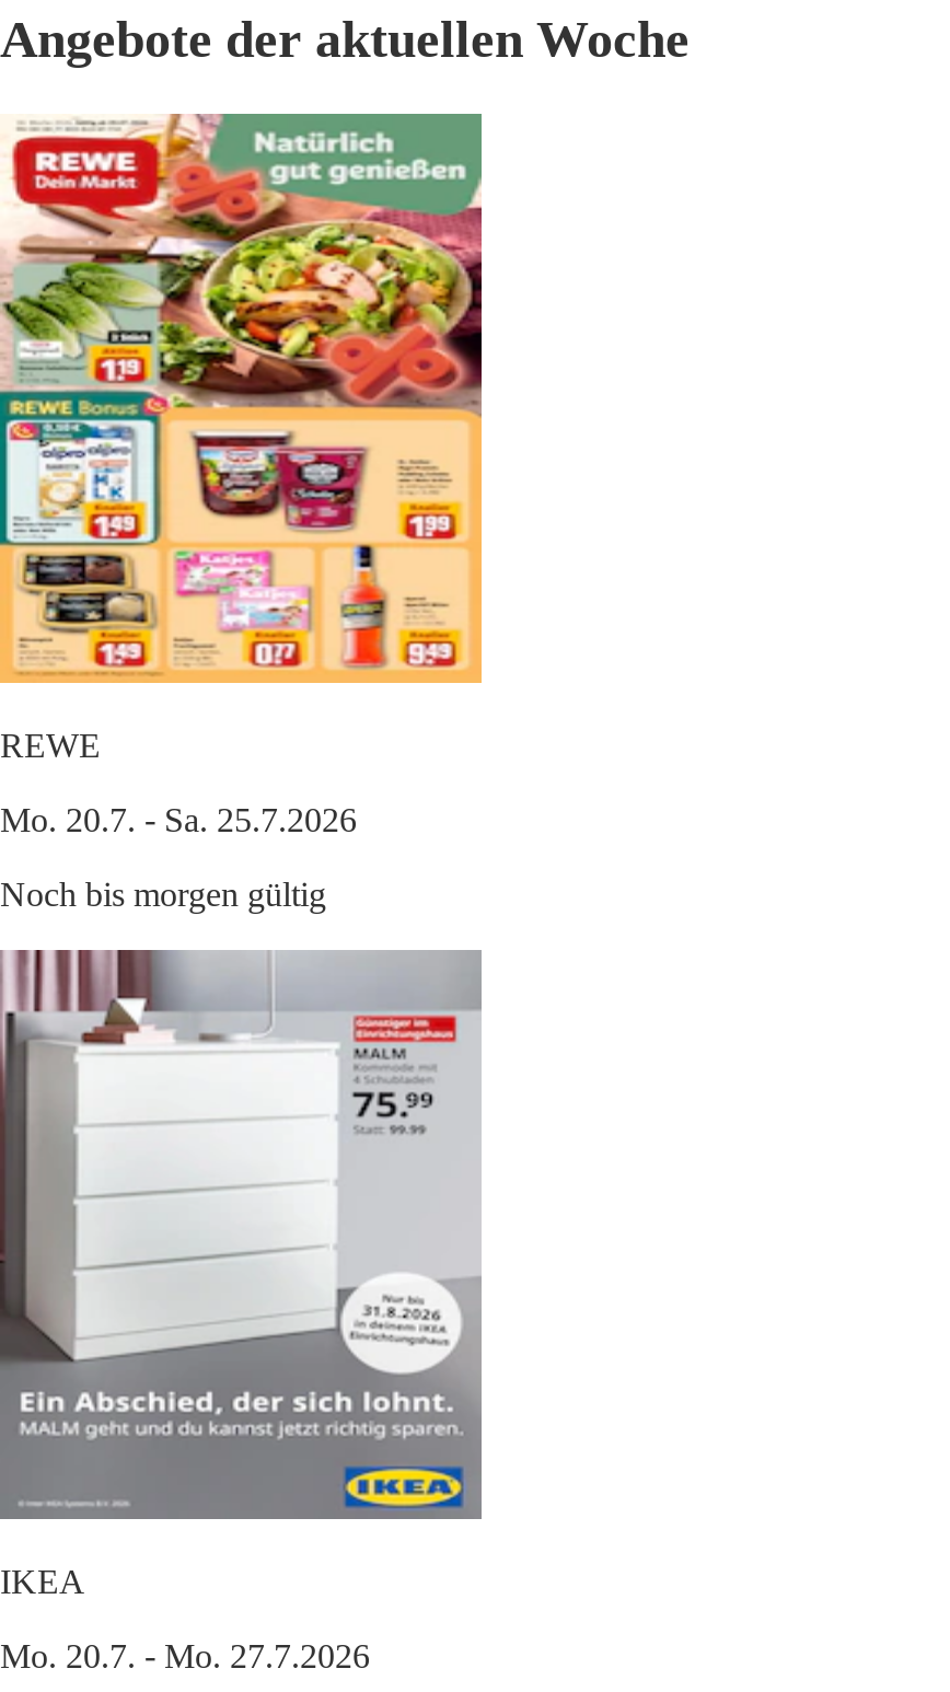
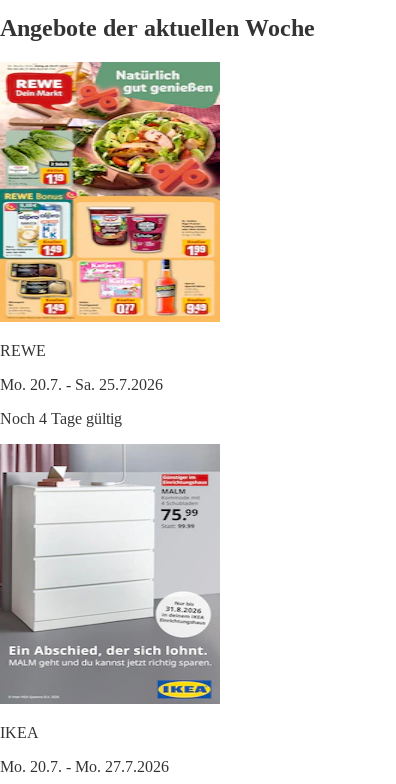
[0,876,326,913] Noch bis morgen gültig -> [0,410,122,427] Noch 4 Tage gültig

